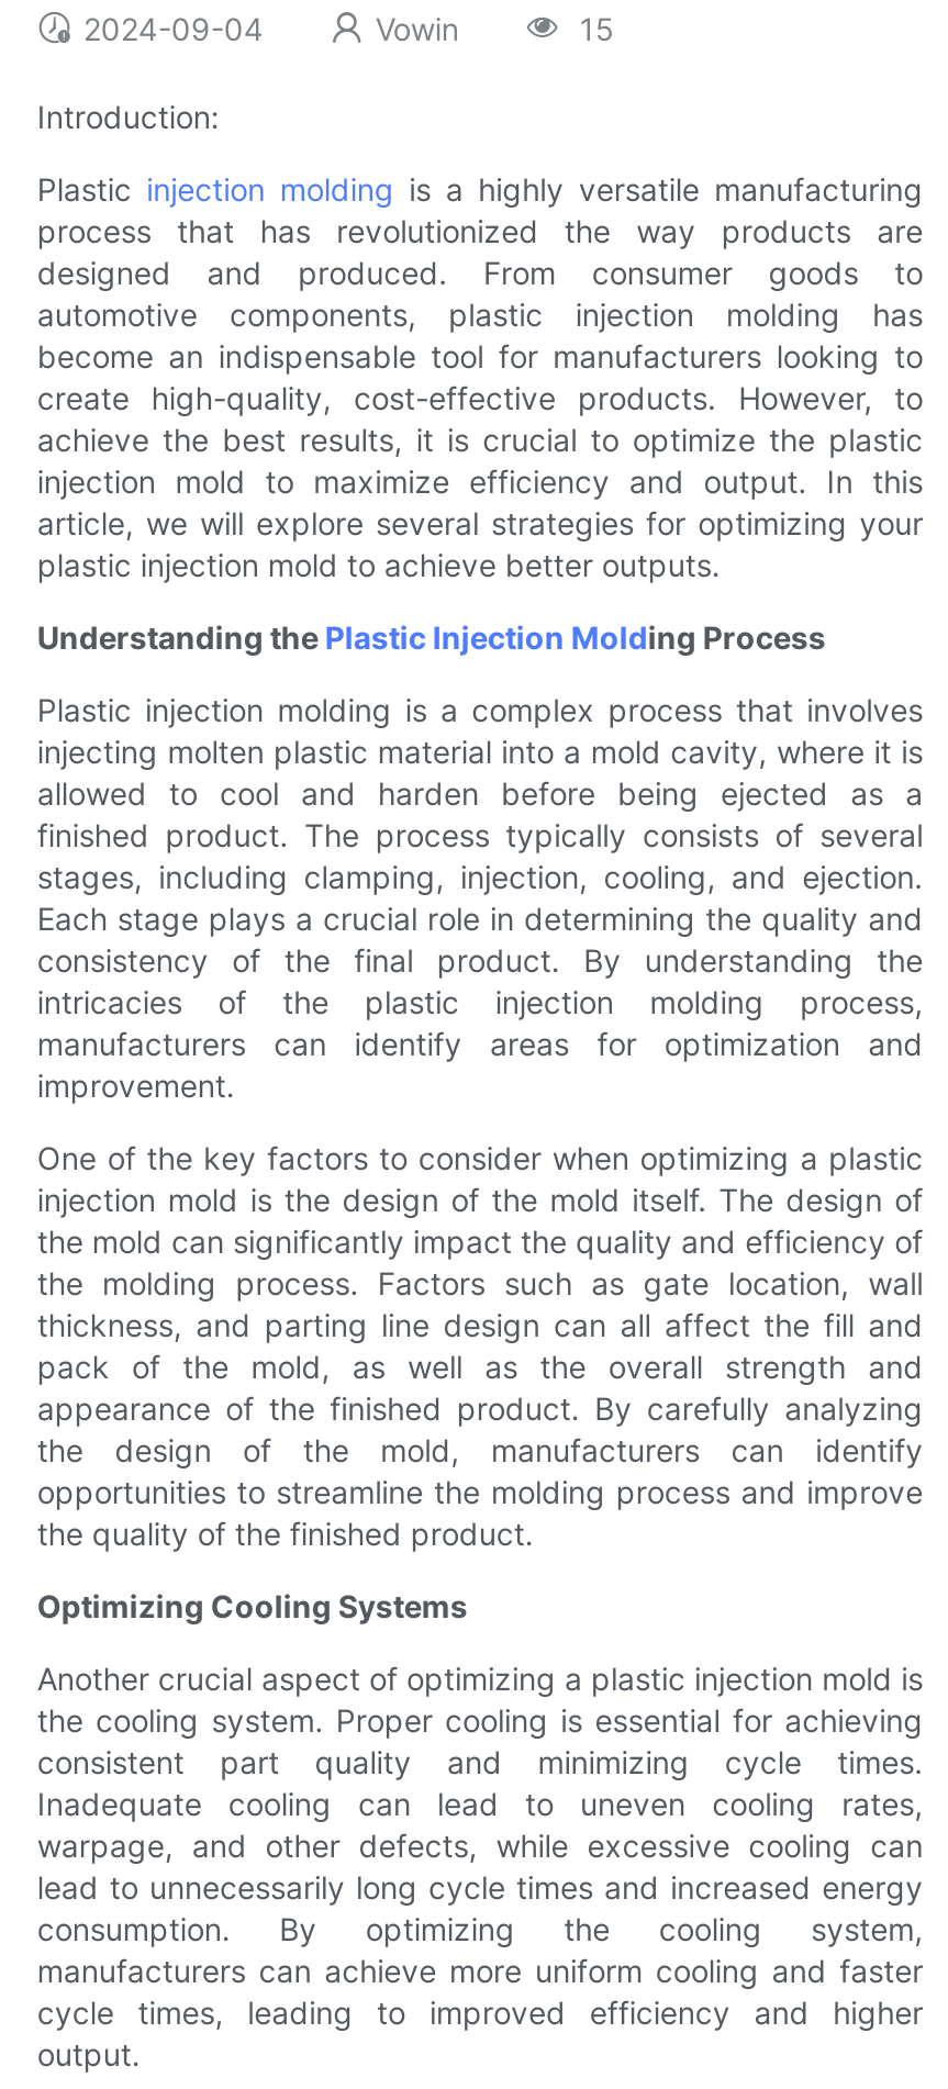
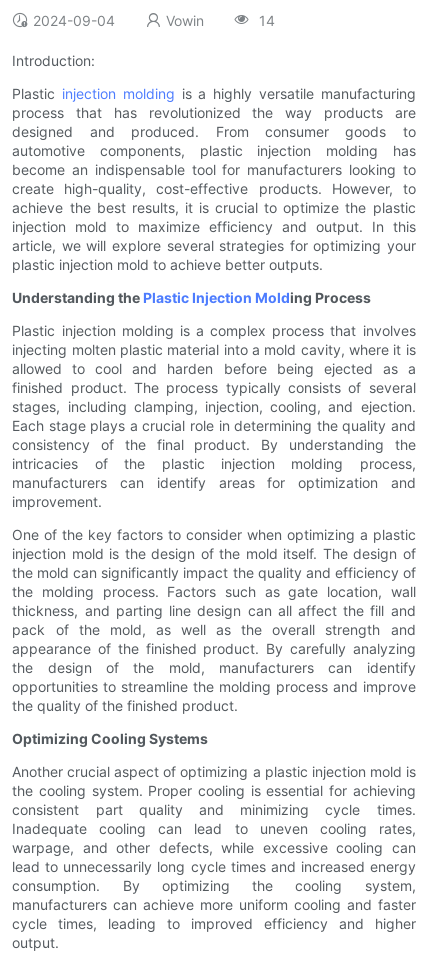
[580,11,615,48] 15 -> [259,12,275,29] 14

